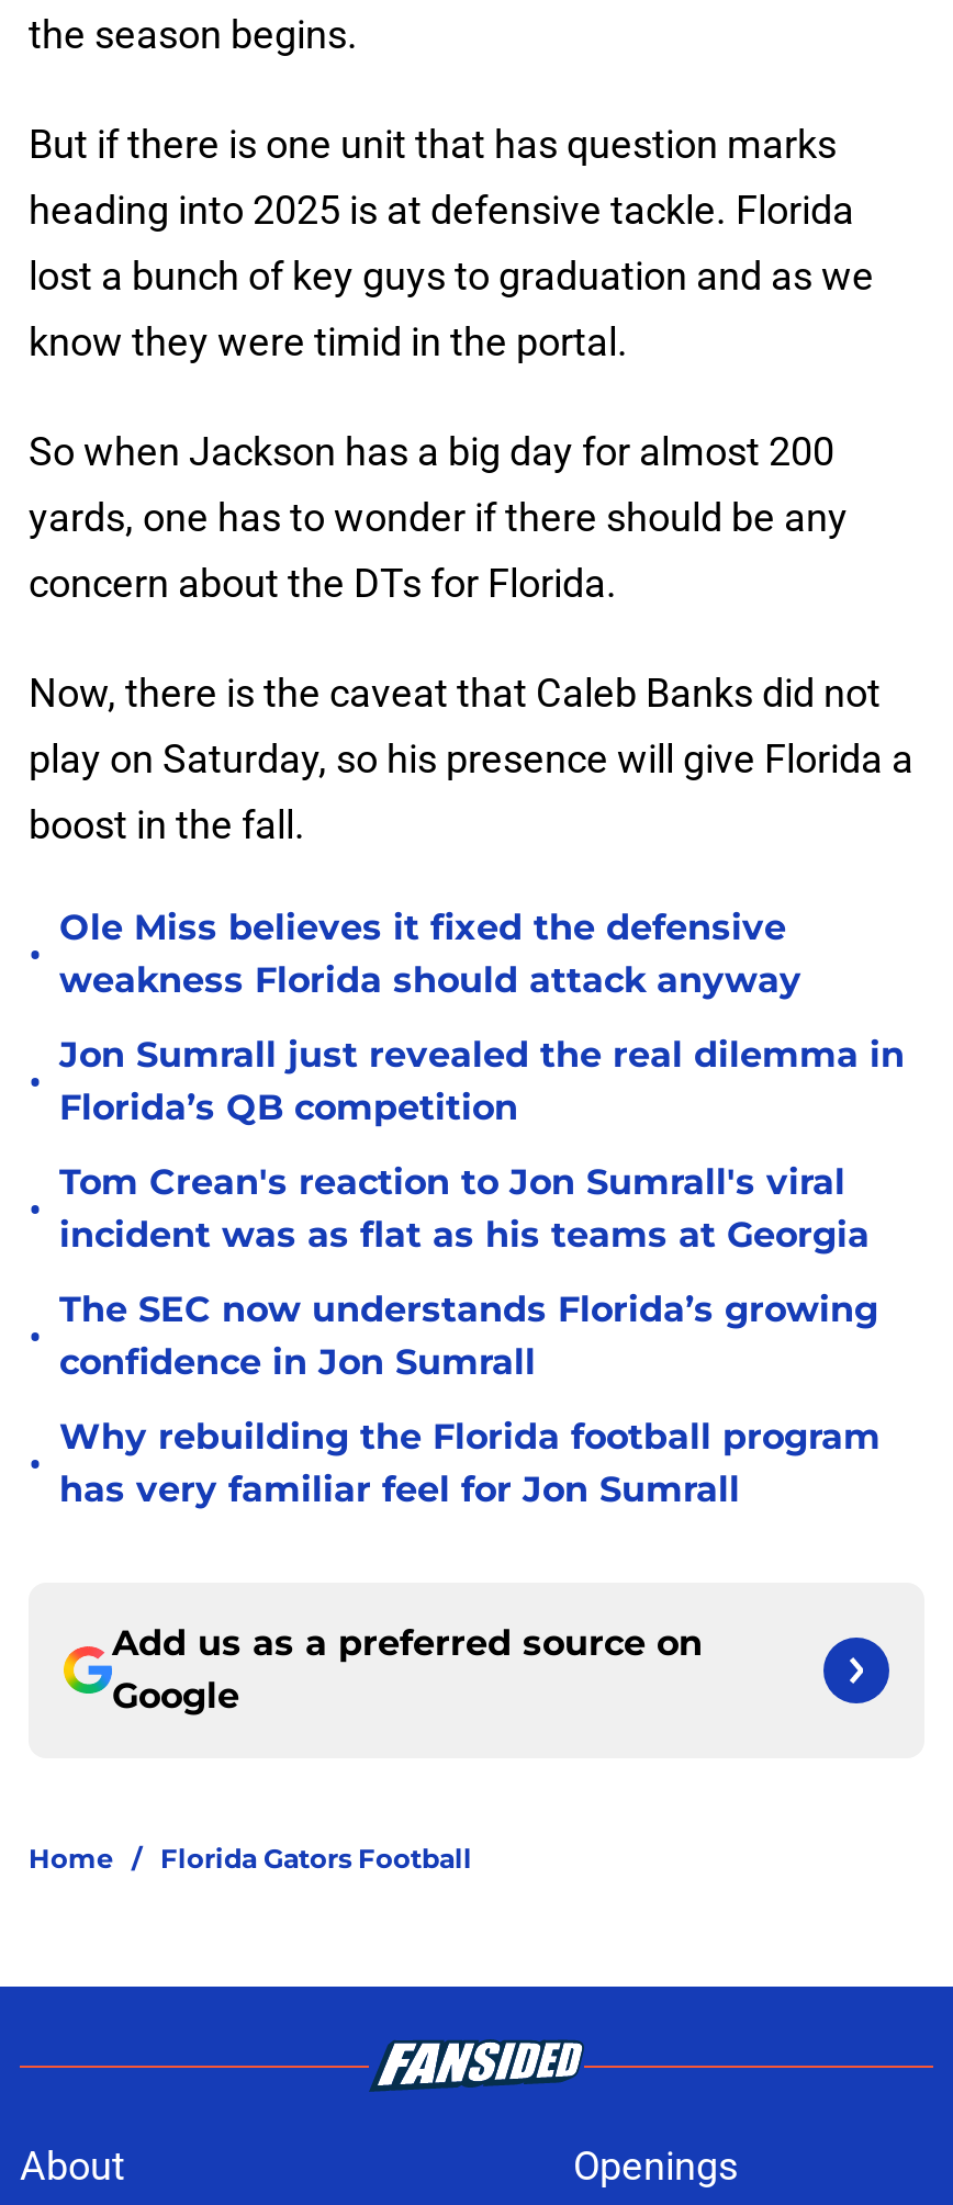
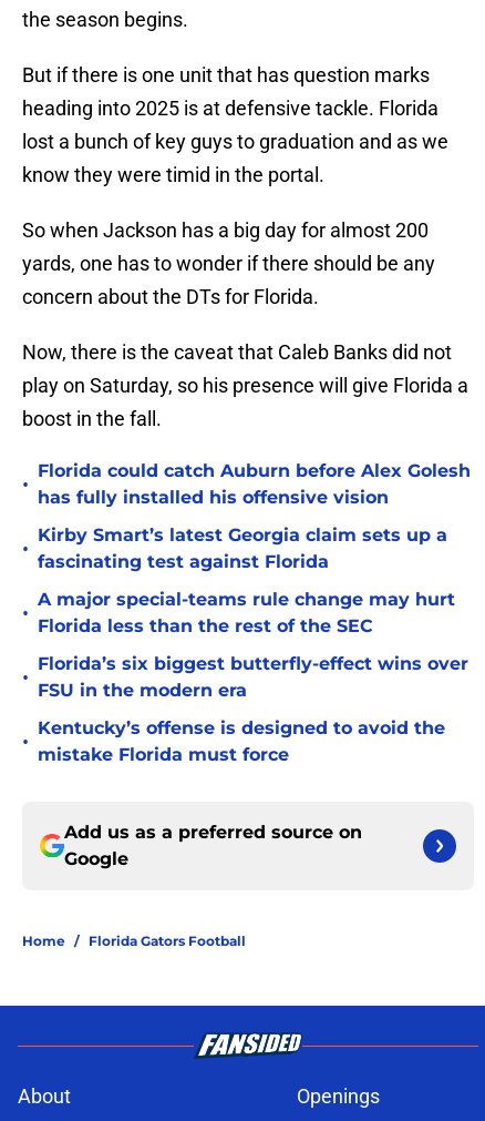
[59,907,801,1001] Ole Miss believes it fixed the defensive | weakness Florida should attack anyway -> [38,460,471,508] Florida could catch Auburn before Alex Golesh | has fully installed his offensive vision
[59,1034,905,1128] Jon Sumrall just revealed the real dilemma in | Florida’s QB competition -> [38,524,447,572] Kirby Smart’s latest Georgia claim sets up a | fascinating test against Florida
[59,1161,870,1256] Tom Crean's reaction to Jon Sumrall's viral | incident was as flat as his teams at Georgia -> [38,589,455,636] A major special-teams rule change may hurt | Florida less than the rest of the SEC
[59,1289,878,1383] The SEC now understands Florida’s growing | confidence in Jon Sumrall -> [38,653,468,701] Florida’s six biggest butterfly-effect wins over | FSU in the modern era
[59,1416,881,1510] Why rebuilding the Florida football program | has very familiar feel for Jon Sumrall -> [38,717,445,765] Kentucky’s offense is designed to avoid the | mistake Florida must force

